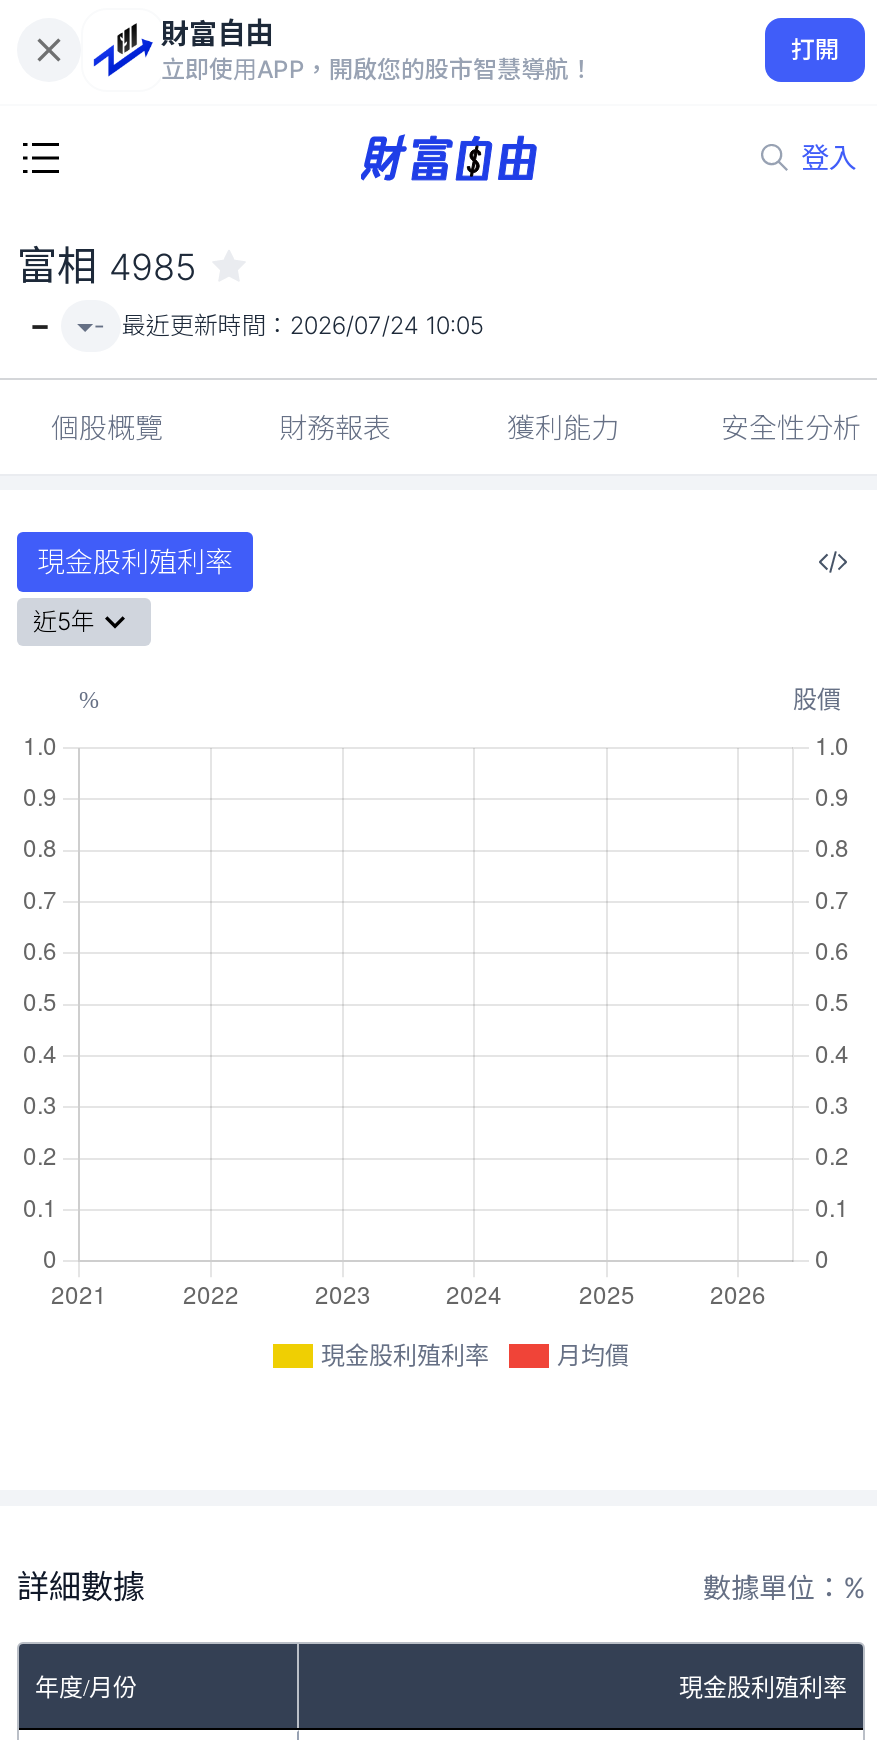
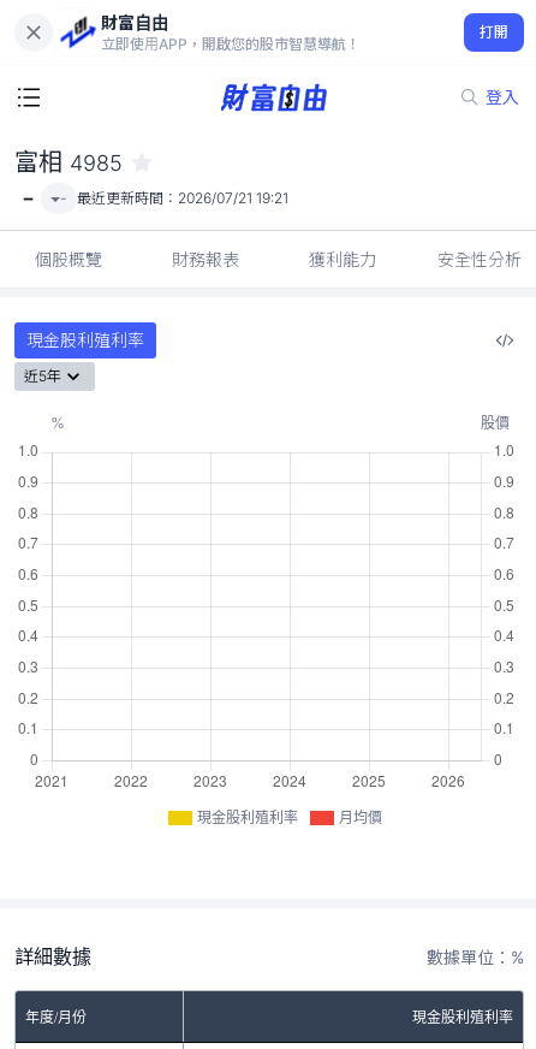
[94,310,484,340] - 最近更新時間：2026/07/24 10:05 -> [61,189,289,207] - 最近更新時間：2026/07/21 19:21

